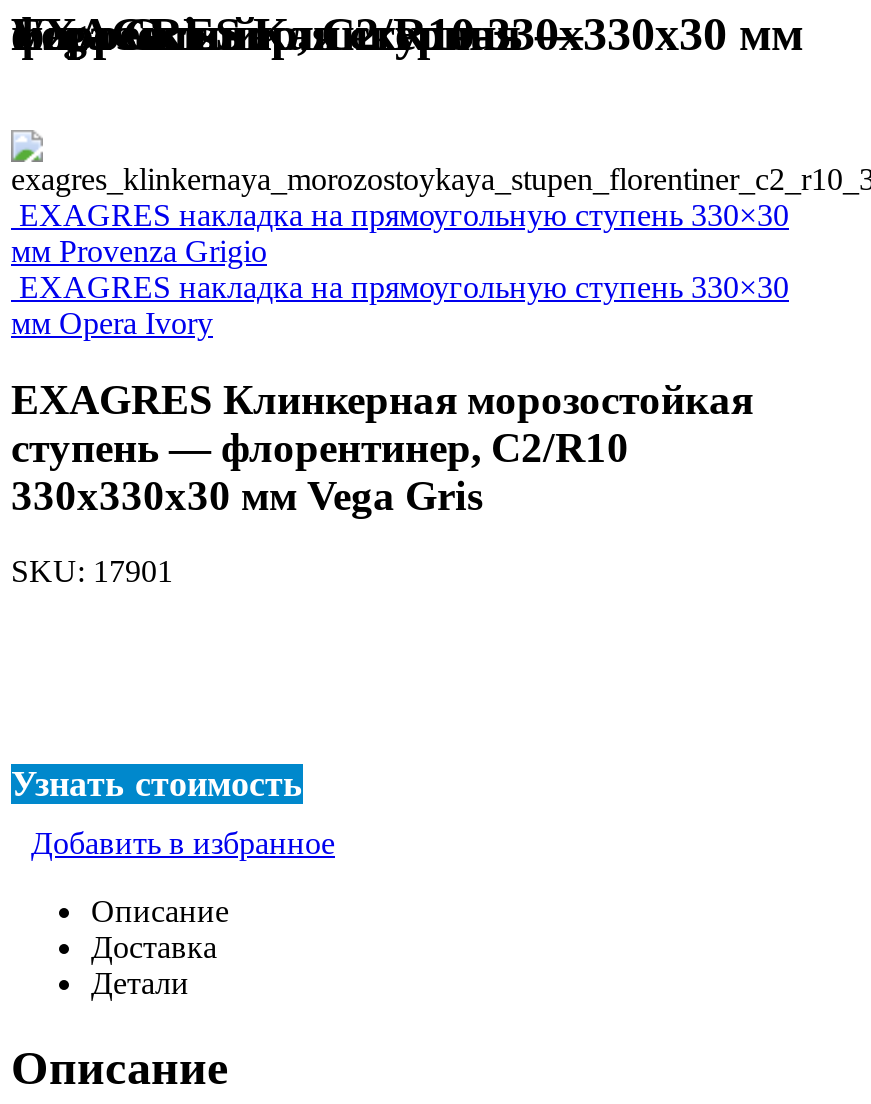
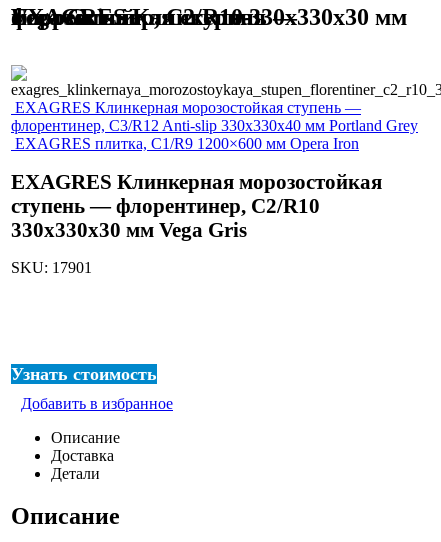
[11,198,789,340] EXAGRES накладка на прямоугольную ступень 330×30 | мм Provenza Grigio | EXAGRES накладка на прямоугольную ступень 330×30 | мм Opera Ivory -> [11,99,418,152] EXAGRES Клинкерная морозостойкая ступень — | флорентинер, C3/R12 Anti-slip 330x330x40 мм Portland Grey | EXAGRES плитка, C1/R9 1200×600 мм Opera Iron

